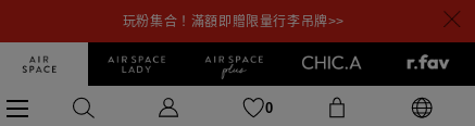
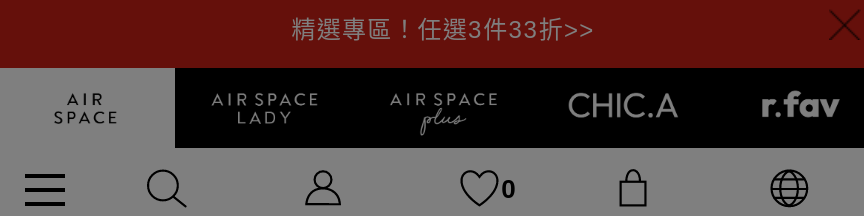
[123,14,345,29] 玩粉集合！滿額即贈限量行李吊牌>> -> [292,16,594,44] 精選專區！任選3件33折>>

